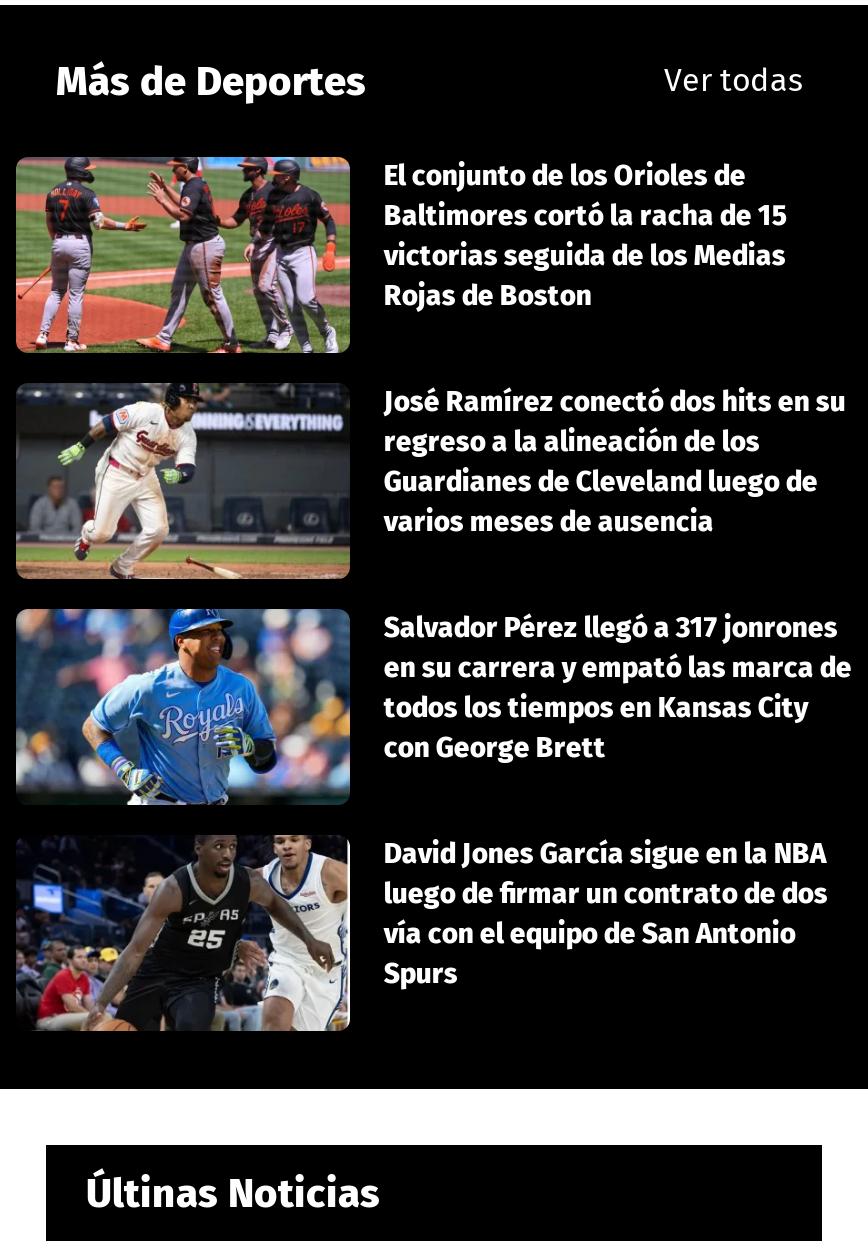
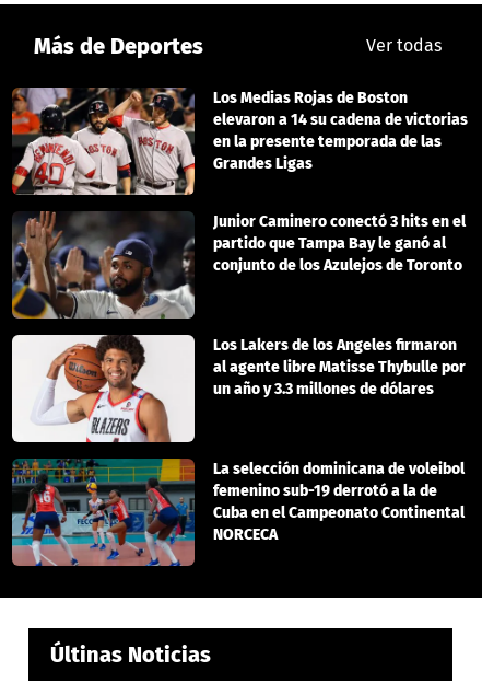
[14,155,788,355] [image] | El conjunto de los Orioles de | Baltimores cortó la racha de 15 | victorias seguida de los Medias | Rojas de Boston -> [12,88,468,196] [image] | Los Medias Rojas de Boston | elevaron a 14 su cadena de victorias | en la presente temporada de las | Grandes Ligas
[16,383,846,579] [image] | José Ramírez conectó dos hits en su | regreso a la alineación de los | Guardianes de Cleveland luego de | varios meses de ausencia -> [12,211,465,319] [image] | Junior Caminero conectó 3 hits en el | partido que Tampa Bay le ganó al | conjunto de los Azulejos de Toronto
[16,607,852,807] [image] | Salvador Pérez llegó a 317 jonrones | en su carrera y empató las marca de | todos los tiempos en Kansas City | con George Brett -> [11,334,465,443] [image] | Los Lakers de los Angeles firmaron | al agente libre Matisse Thybulle por | un año y 3.3 millones de dólares
[16,833,828,1033] [image] | David Jones García sigue en la NBA | luego de firmar un contrato de dos | vía con el equipo de San Antonio | Spurs -> [11,458,464,567] [image] | La selección dominicana de voleibol | femenino sub-19 derrotó a la de | Cuba en el Campeonato Continental | NORCECA

